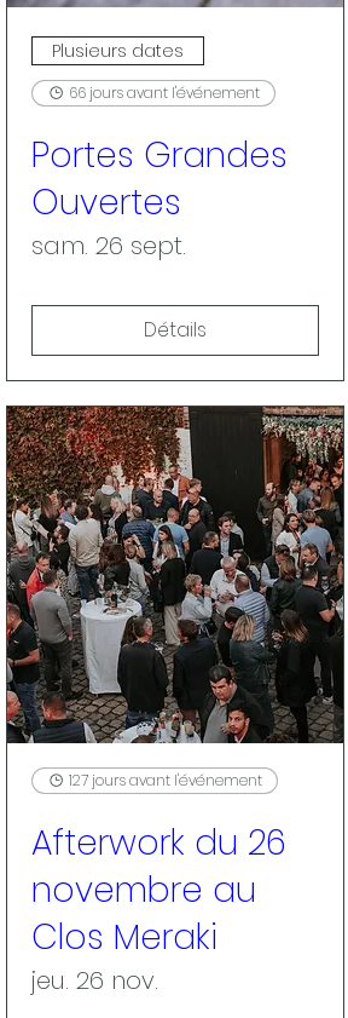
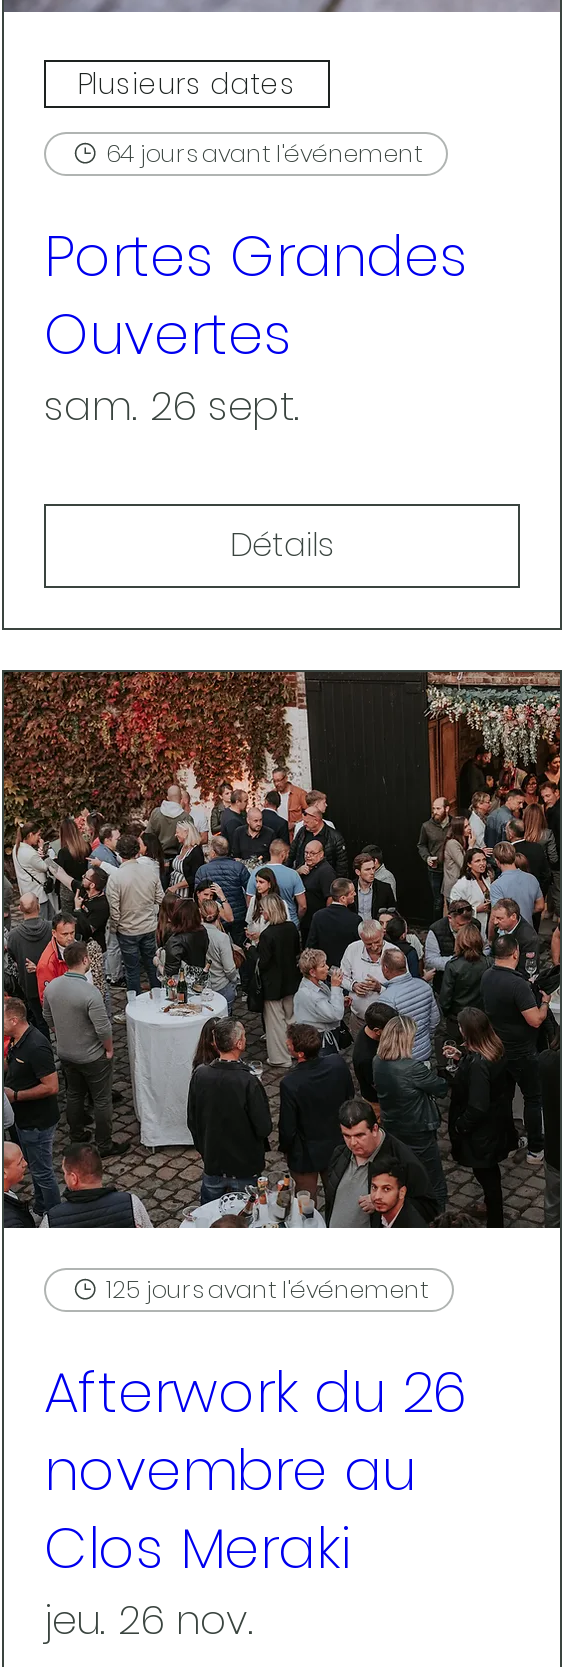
[69,82,260,103] 66 jours avant l'événement -> [106,136,422,170] 64 jours avant l'événement
[69,770,262,790] 127 jours avant l'événement -> [106,1272,428,1306] 125 jours avant l'événement

